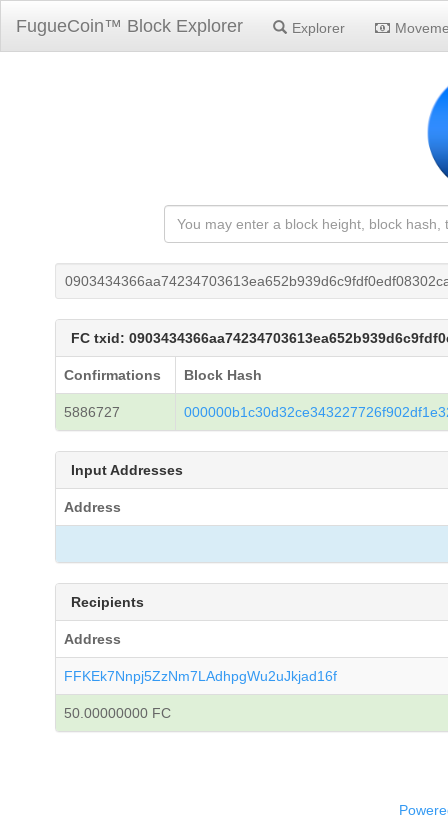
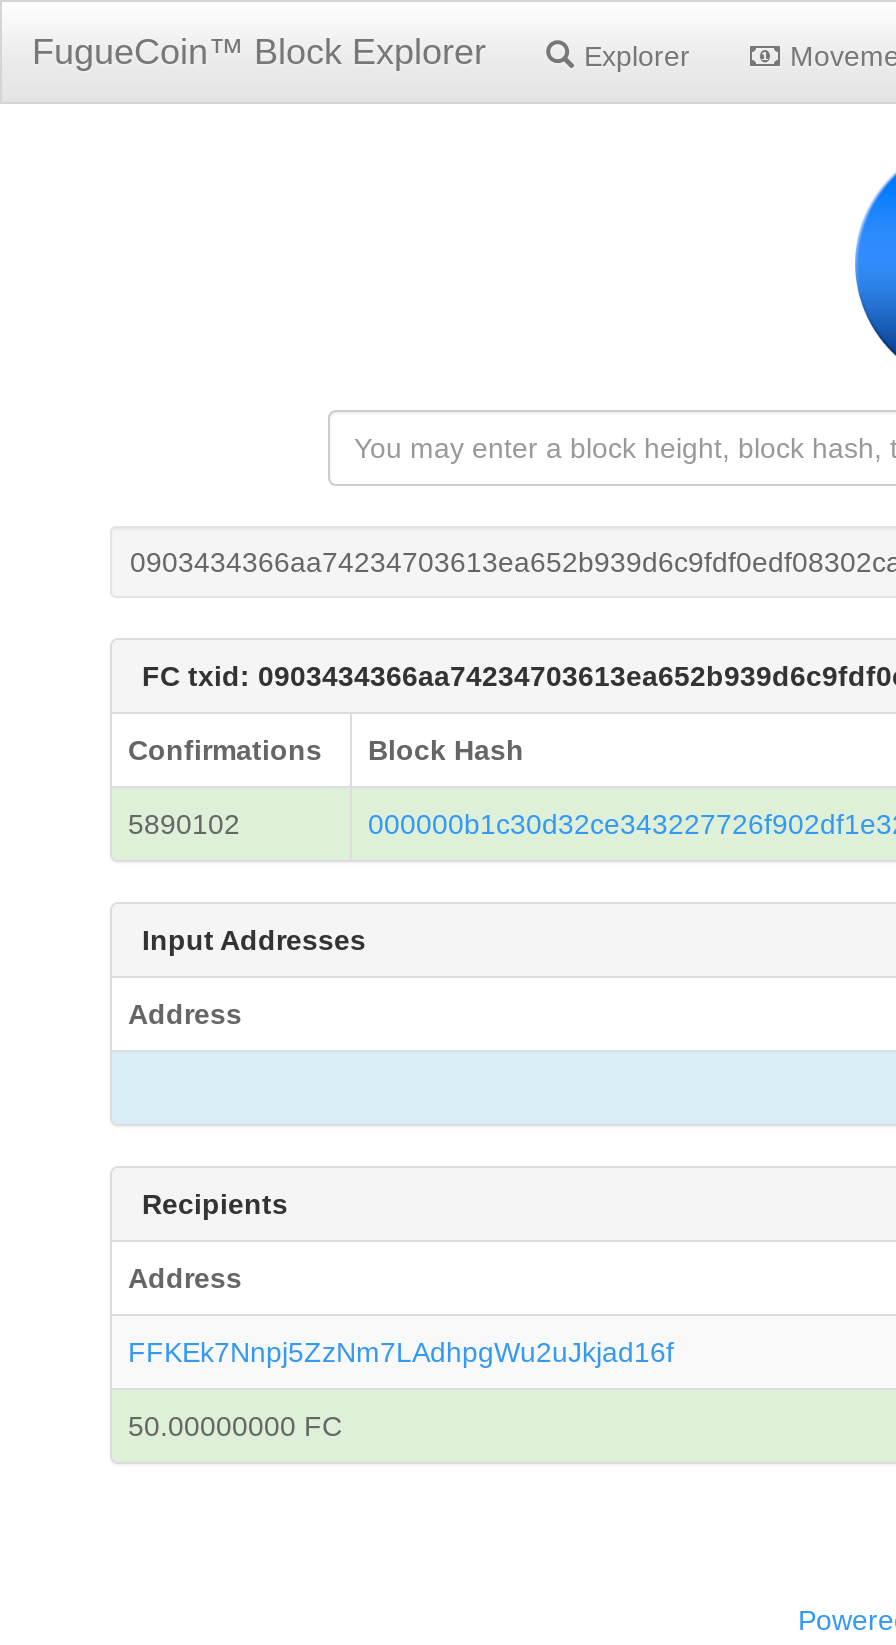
[64,404,120,420] 5886727 -> [128,808,240,840] 5890102

